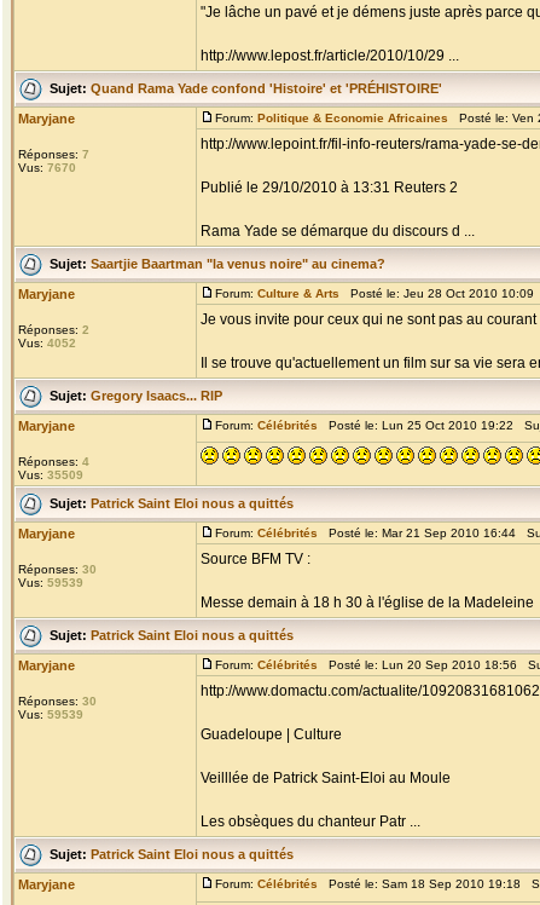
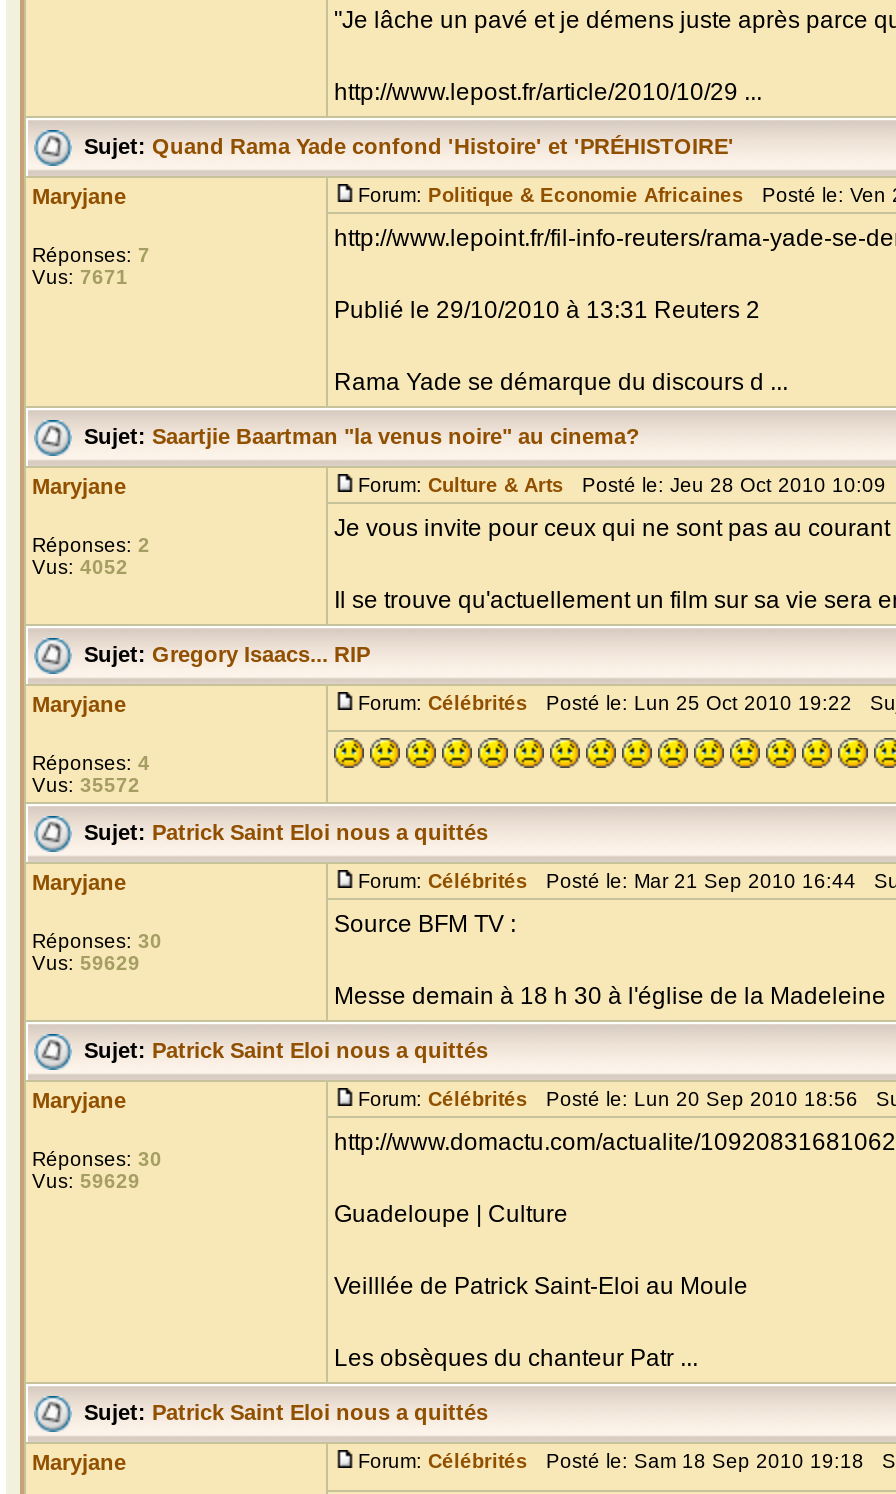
[18,161,76,174] Vus: 7670 -> [32,266,128,288] Vus: 7671
[18,468,83,482] Vus: 35509 -> [32,774,140,796] Vus: 35572
[18,576,83,589] Vus: 59539 -> [32,952,140,974] Vus: 59629
[18,708,83,721] Vus: 59539 -> [32,1170,140,1192] Vus: 59629

